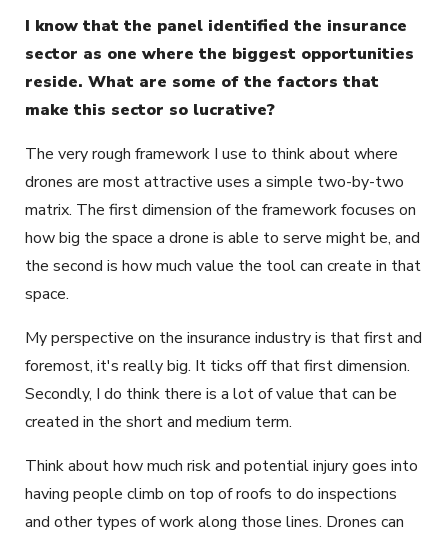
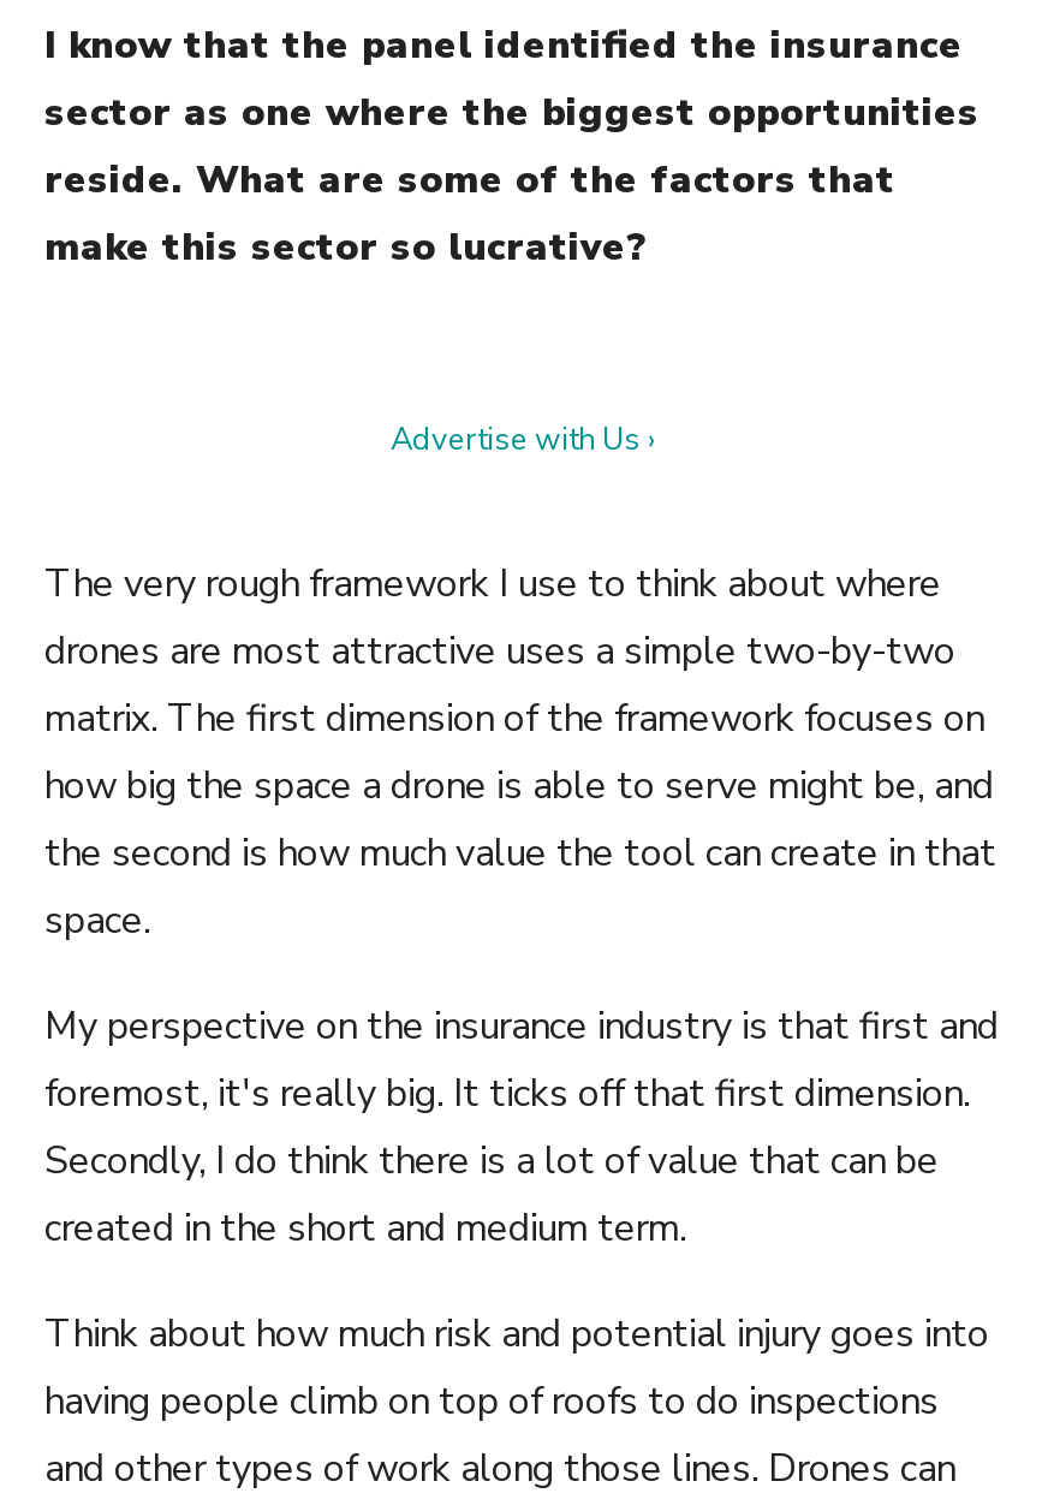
none -> [391,417,655,461] Advertise with Us ›

